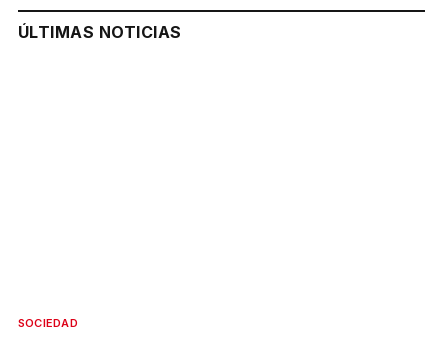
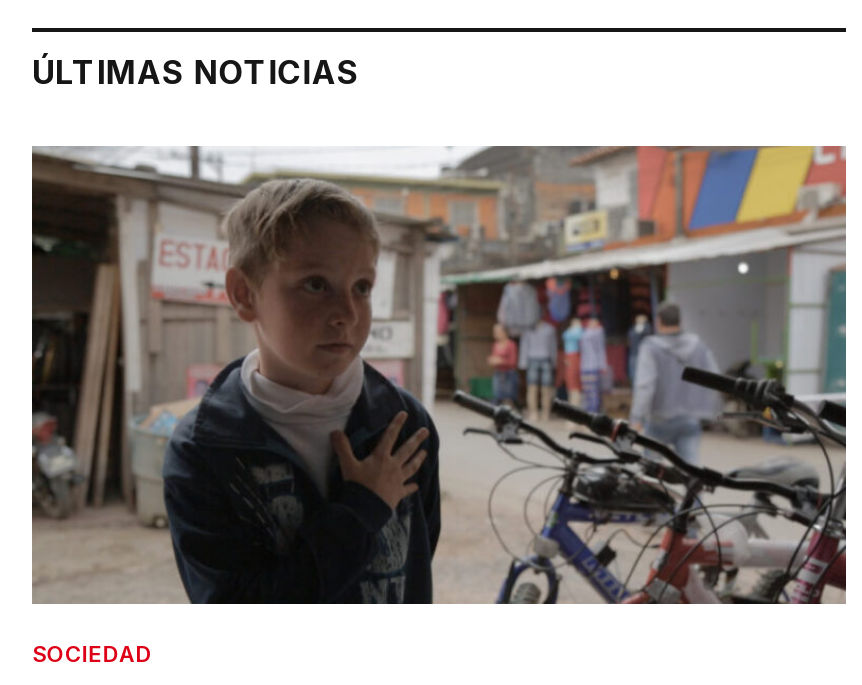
none -> [30,144,848,606] [image]

